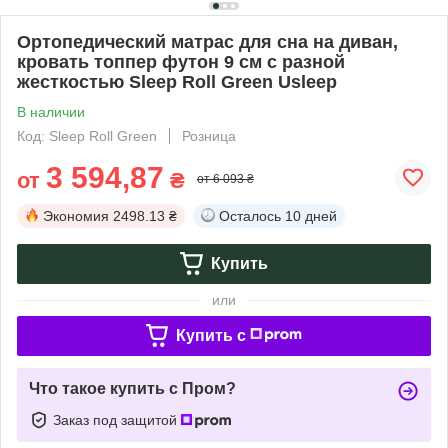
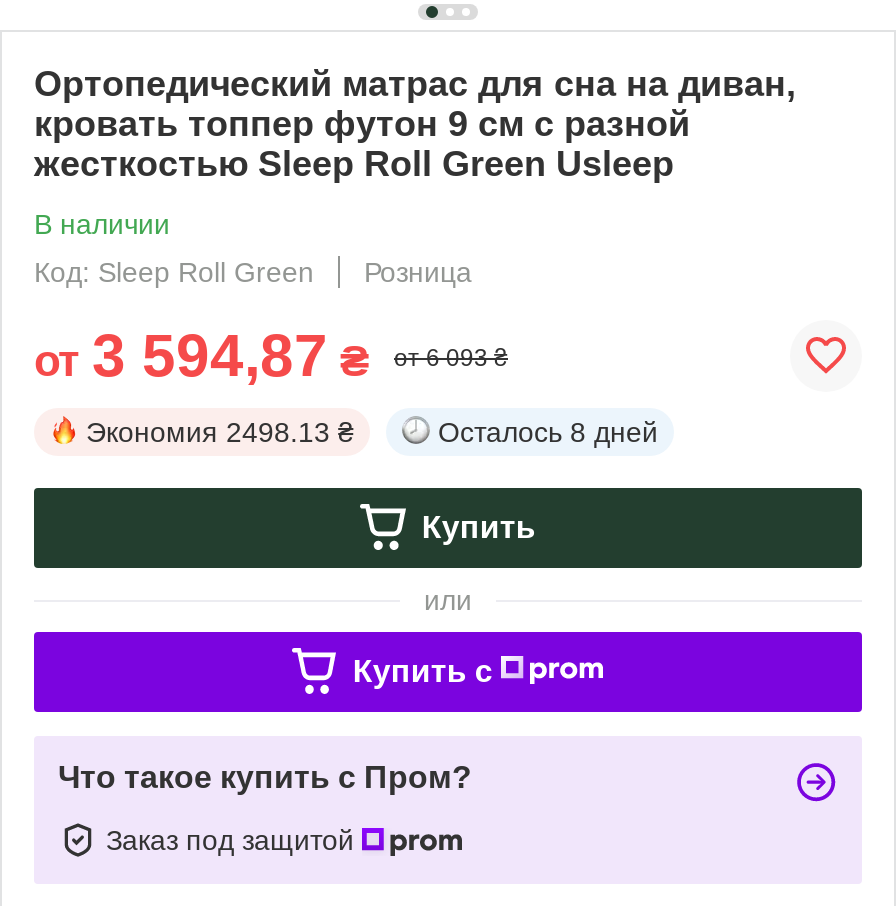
[219,208,337,224] Осталось 10 дней -> [438,416,658,448] Осталось 8 дней

